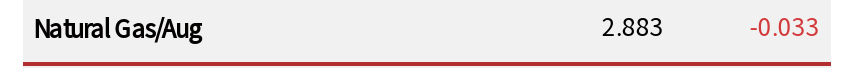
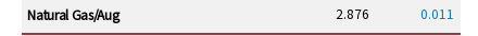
[602,8,664,42] 2.883 -> [336,4,370,22] 2.876
[750,8,820,42] -0.033 -> [421,4,455,22] 0.011

